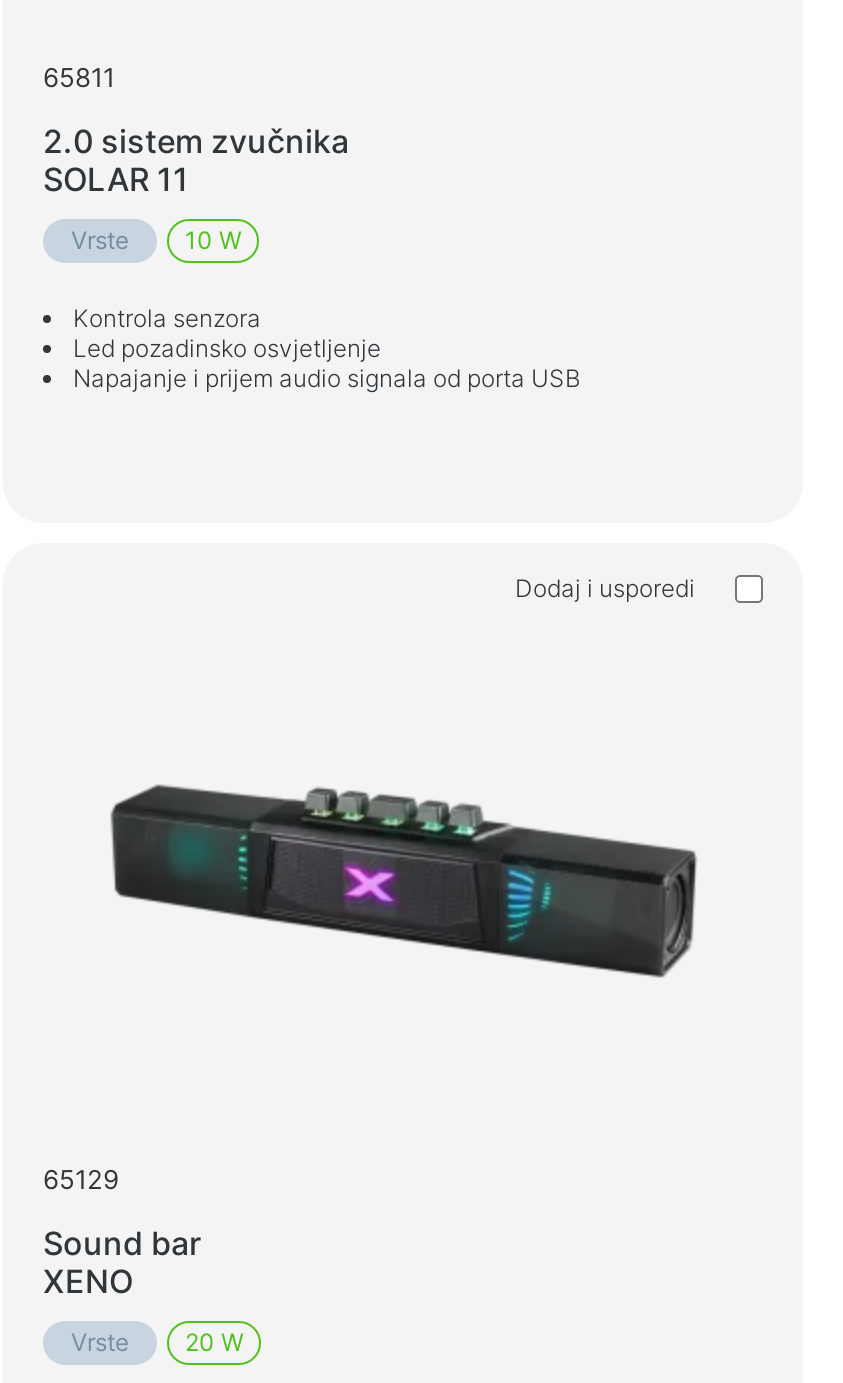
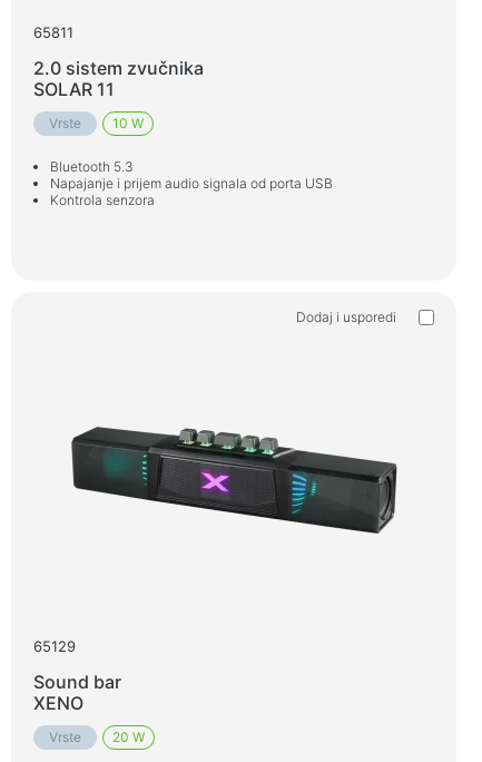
moved [73,303,261,333] -> [50,192,155,208]: Kontrola senzora
[73,333,381,363] Led pozadinsko osvjetljenje -> [50,158,134,175] Bluetooth 5.3

